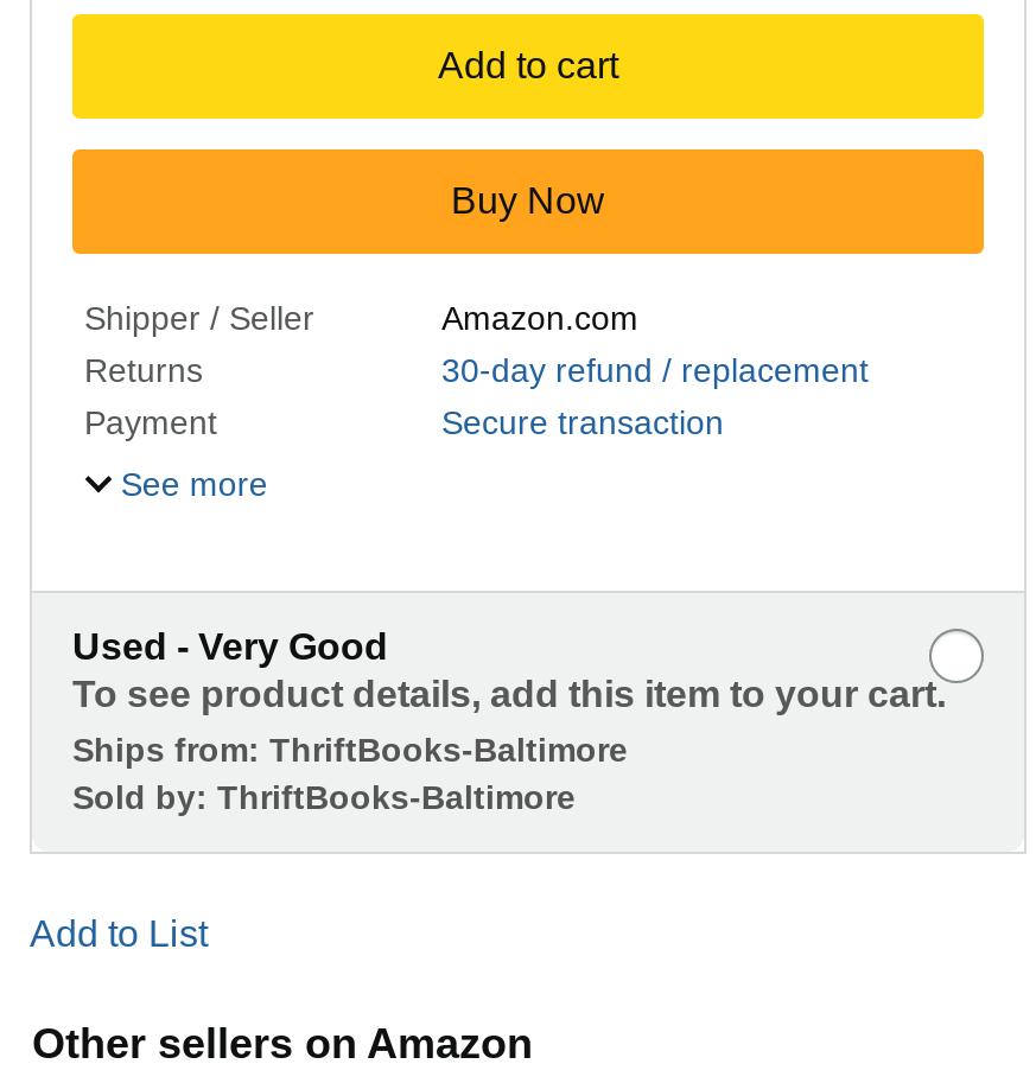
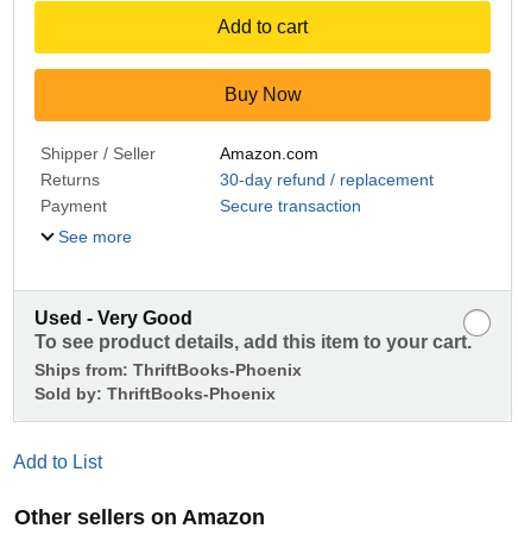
[72,731,628,769] Ships from: ThriftBooks-Baltimore -> [34,360,302,379] Ships from: ThriftBooks-Phoenix
[72,778,576,816] Sold by: ThriftBooks-Baltimore -> [34,384,276,403] Sold by: ThriftBooks-Phoenix

